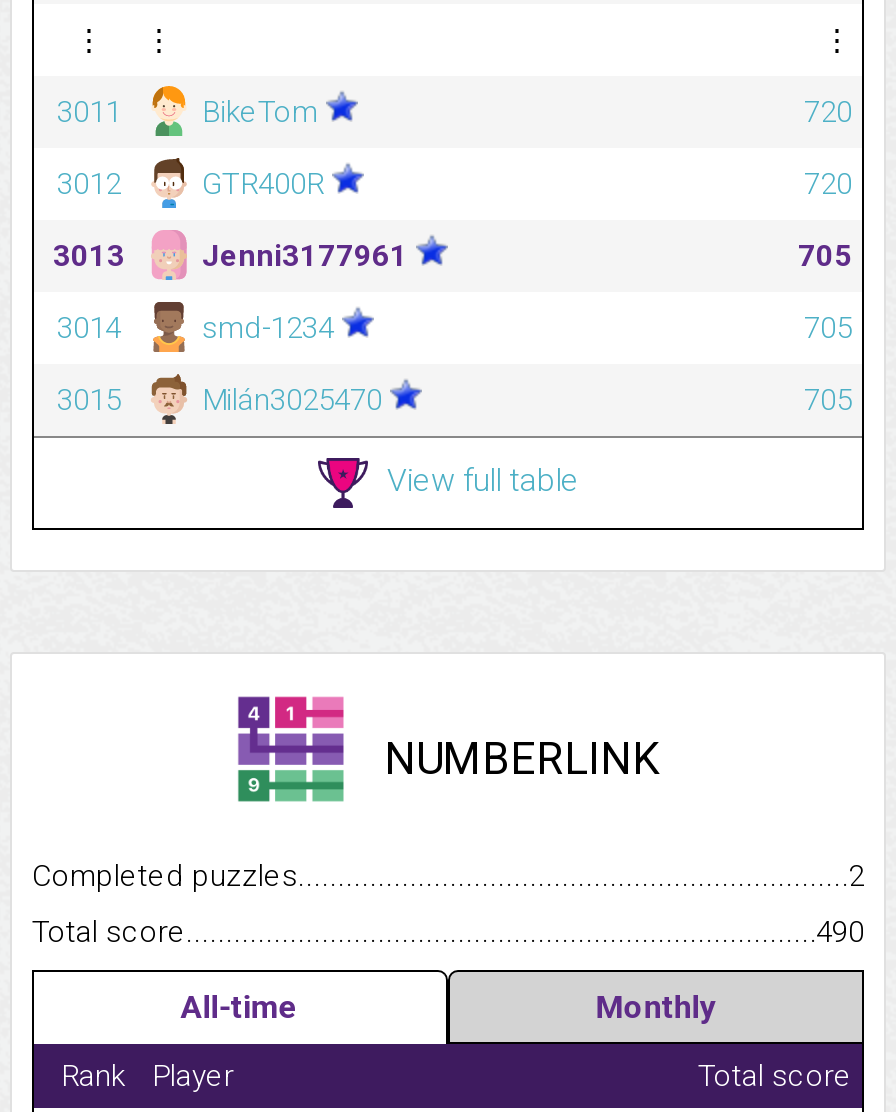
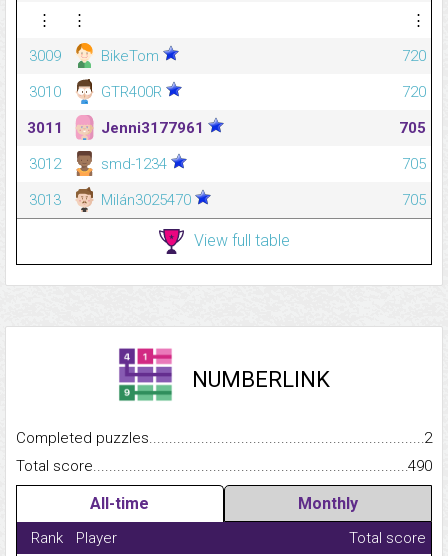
[57,94,121,130] 3011 -> [28,47,60,65] 3009
[57,166,121,202] 3012 -> [28,83,60,101] 3010
[53,238,416,274] 3013 Jenni3177961 -> [26,119,208,137] 3011 Jenni3177961
[57,310,121,346] 3014 -> [28,155,60,173] 3012
[57,382,121,418] 3015 -> [28,191,60,209] 3013

